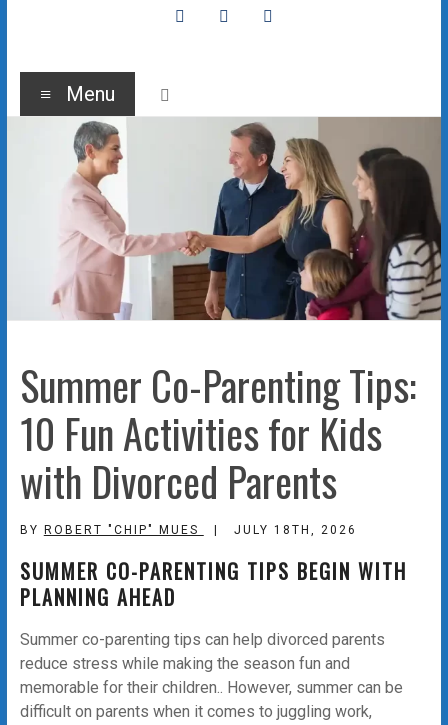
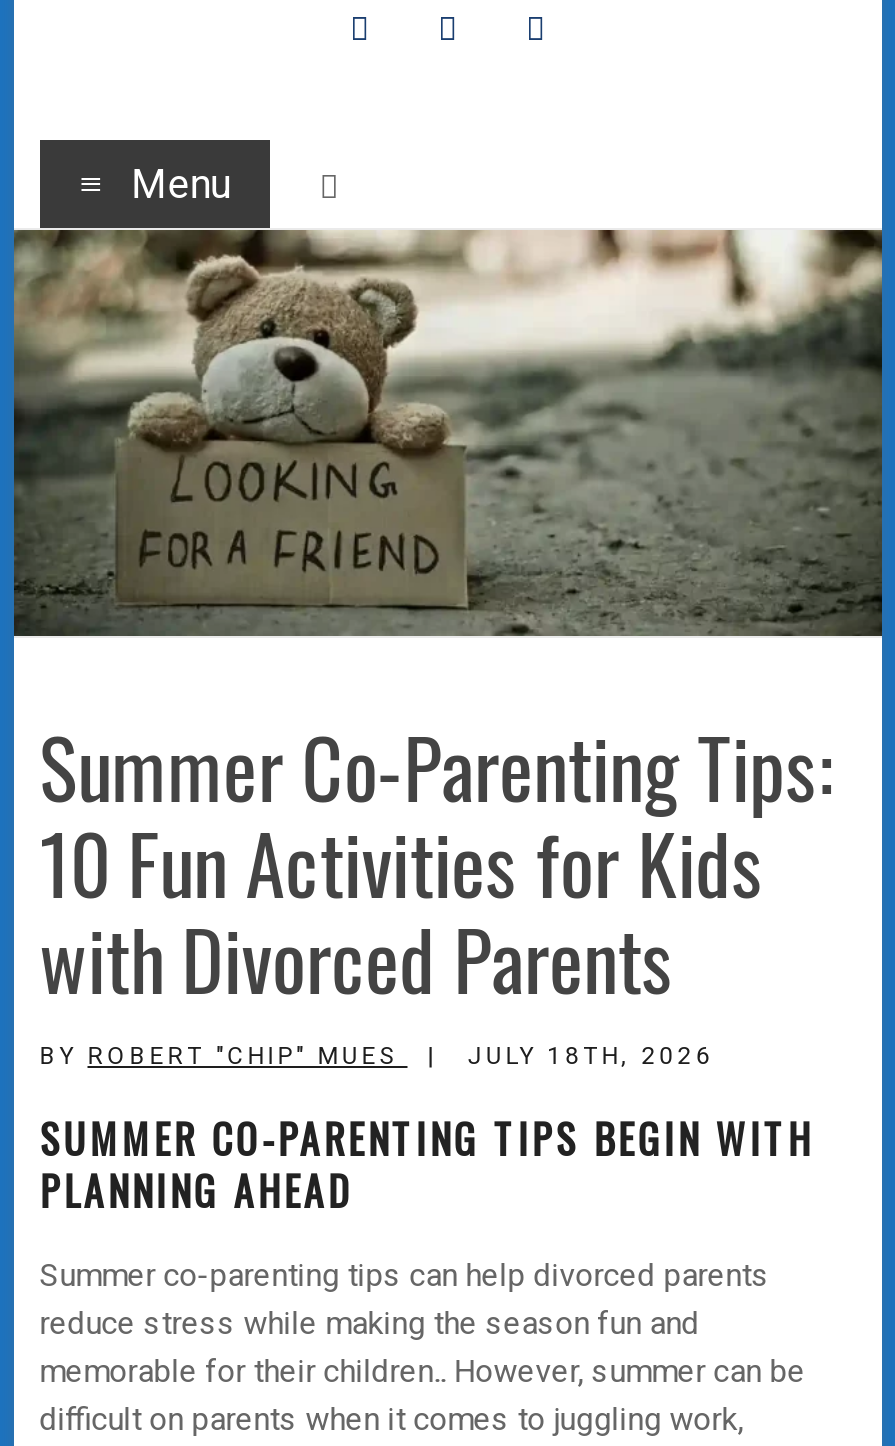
[6,116,442,321] [image] -> [12,228,884,638] [image]

